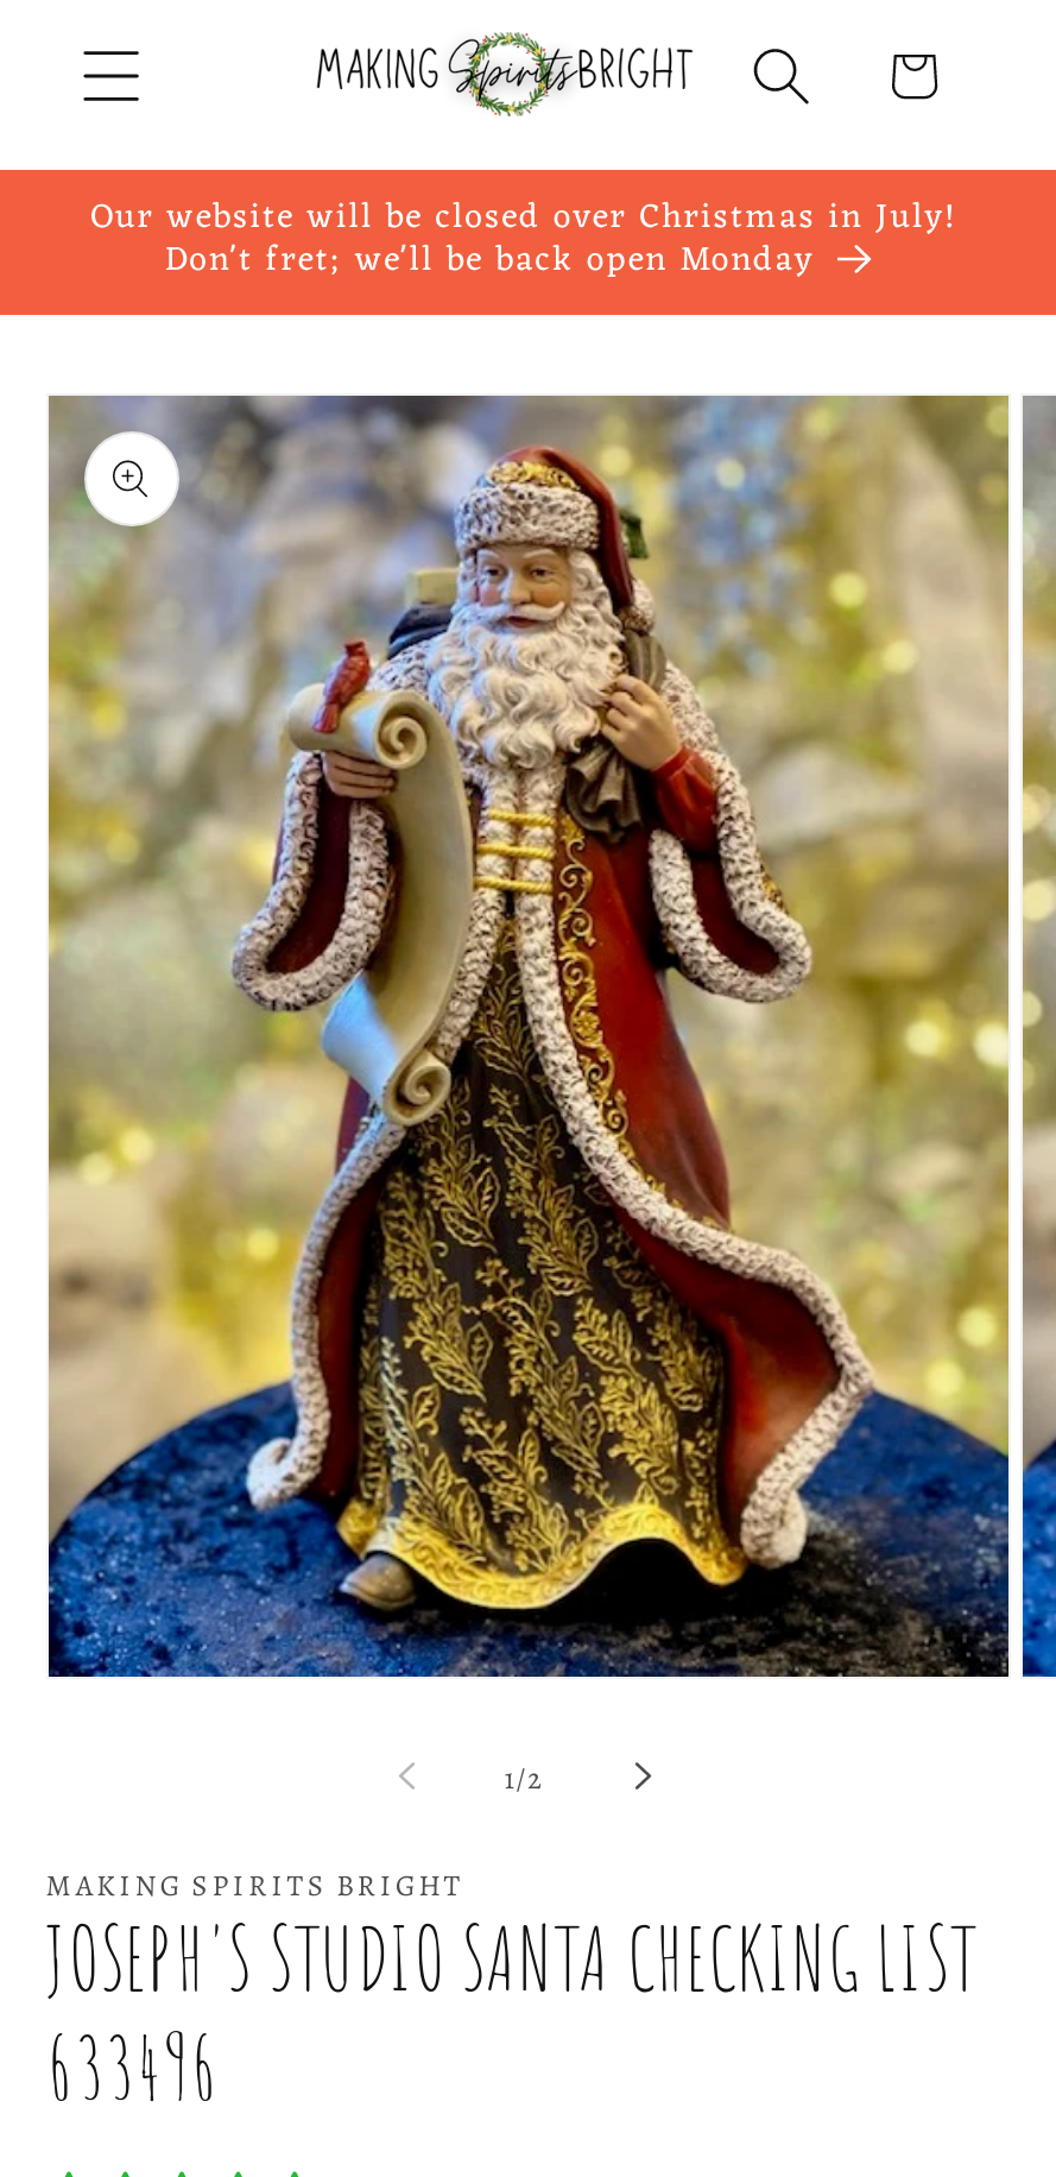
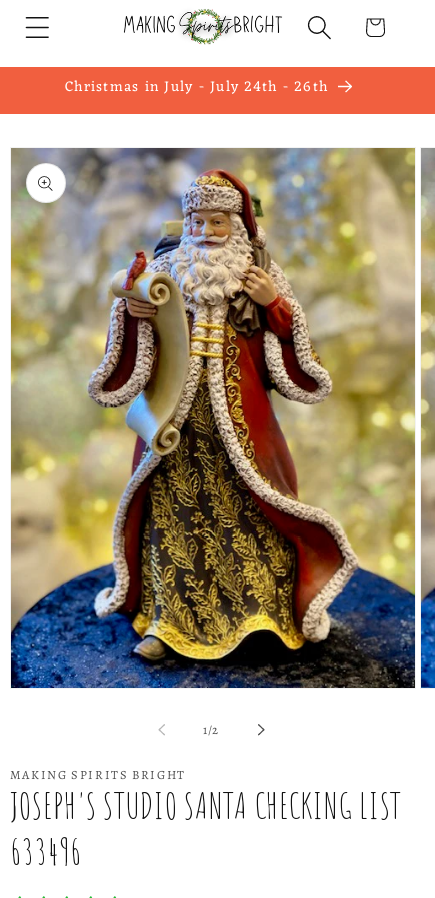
[91,189,957,292] Our website will be closed over Christmas in July! | Don't fret; we'll be back open Monday -> [65,75,328,100] Christmas in July - July 24th - 26th

